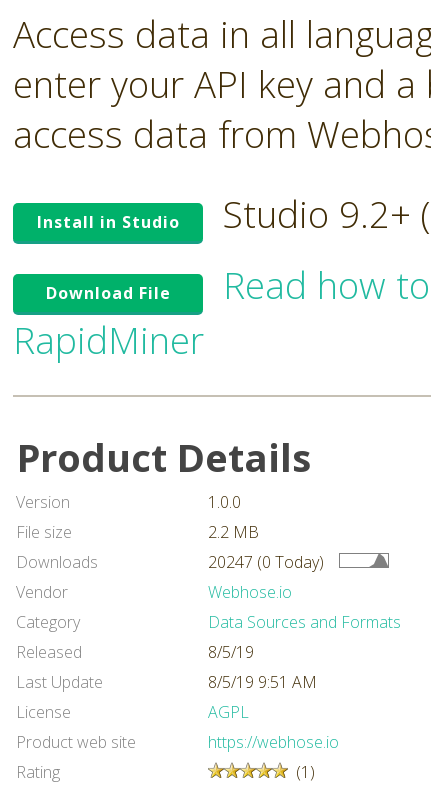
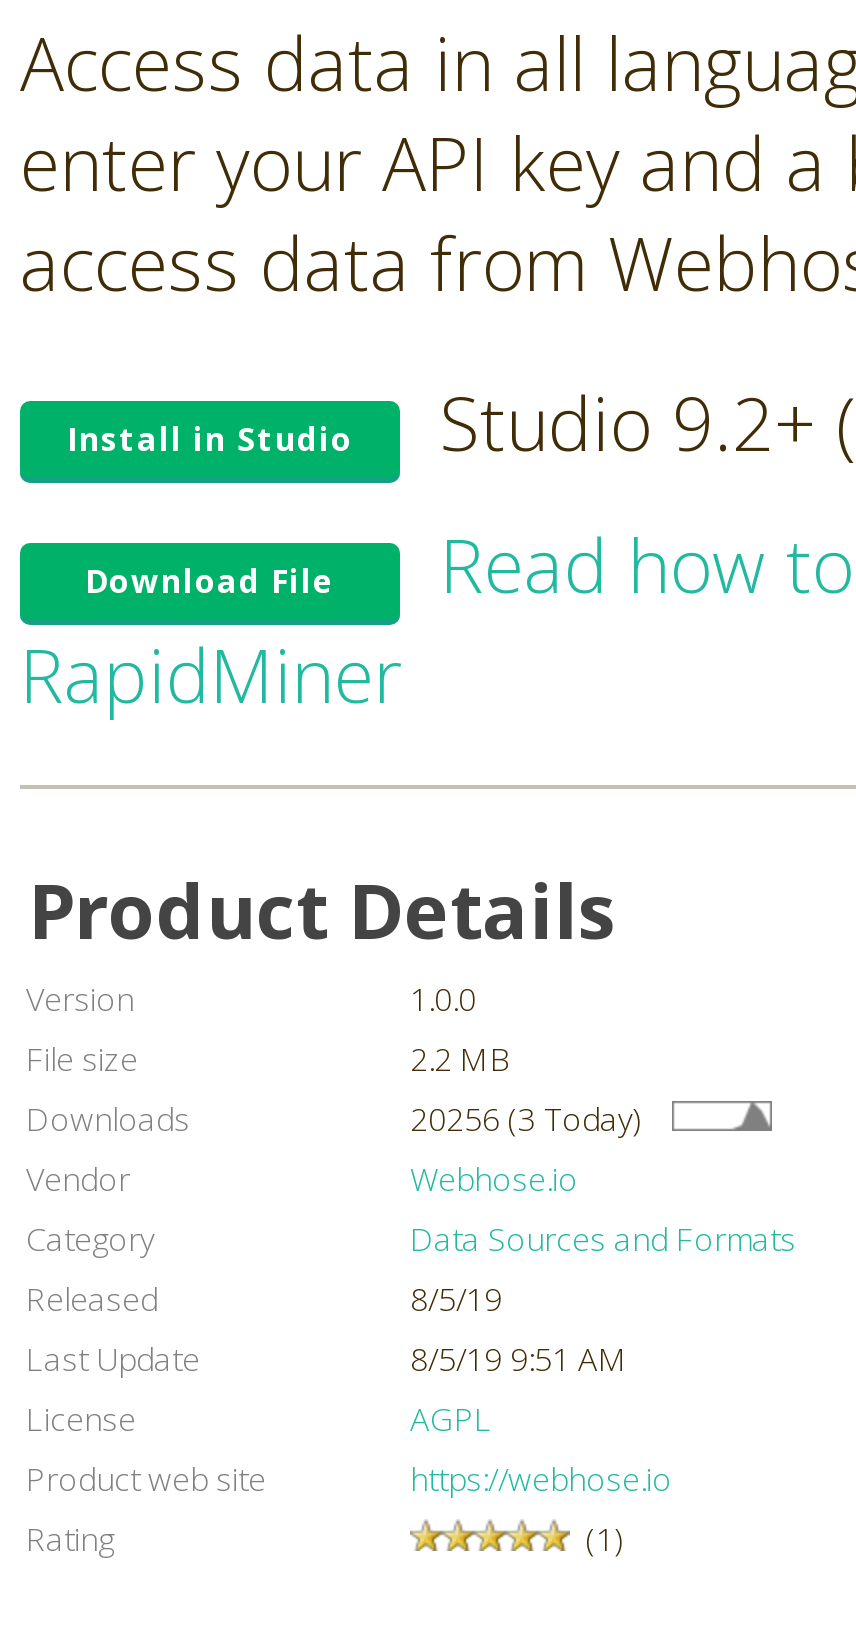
[208,551,324,573] 20247 (0 Today) -> [410,1097,642,1141] 20256 (3 Today)

